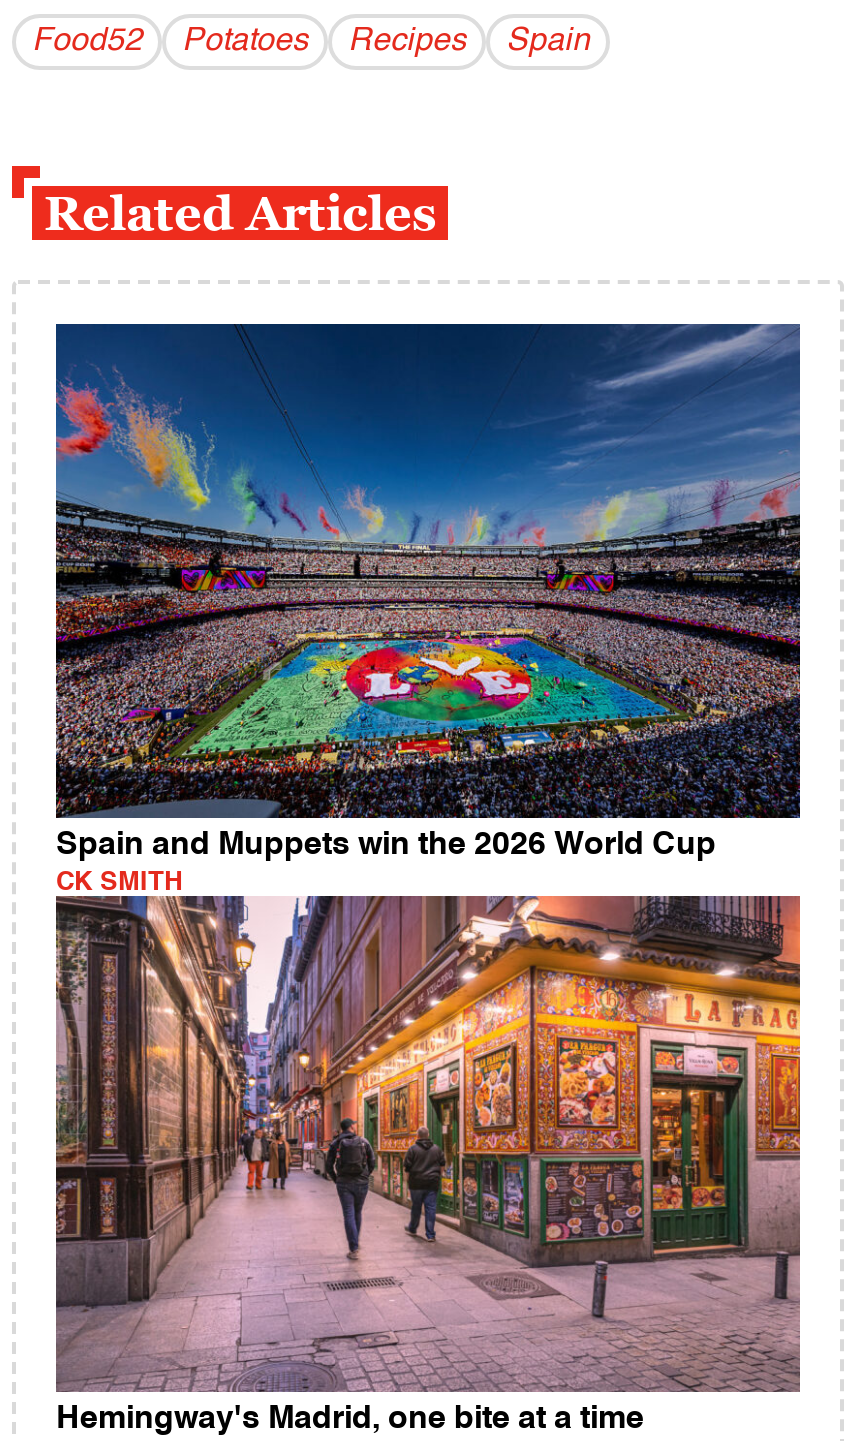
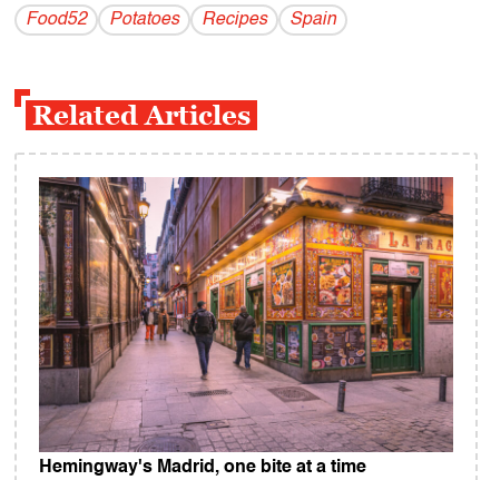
[54,322,802,897] [image] | Spain and Muppets win the 2026 World Cup | CK SMITH -> none

